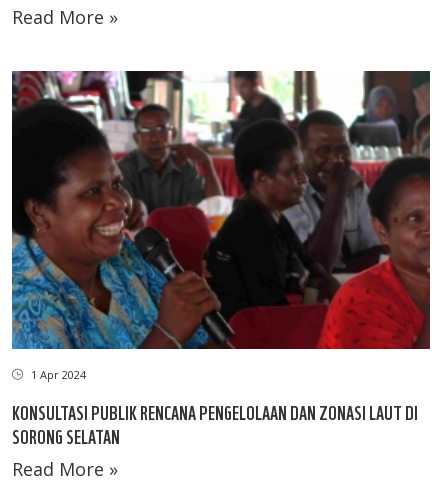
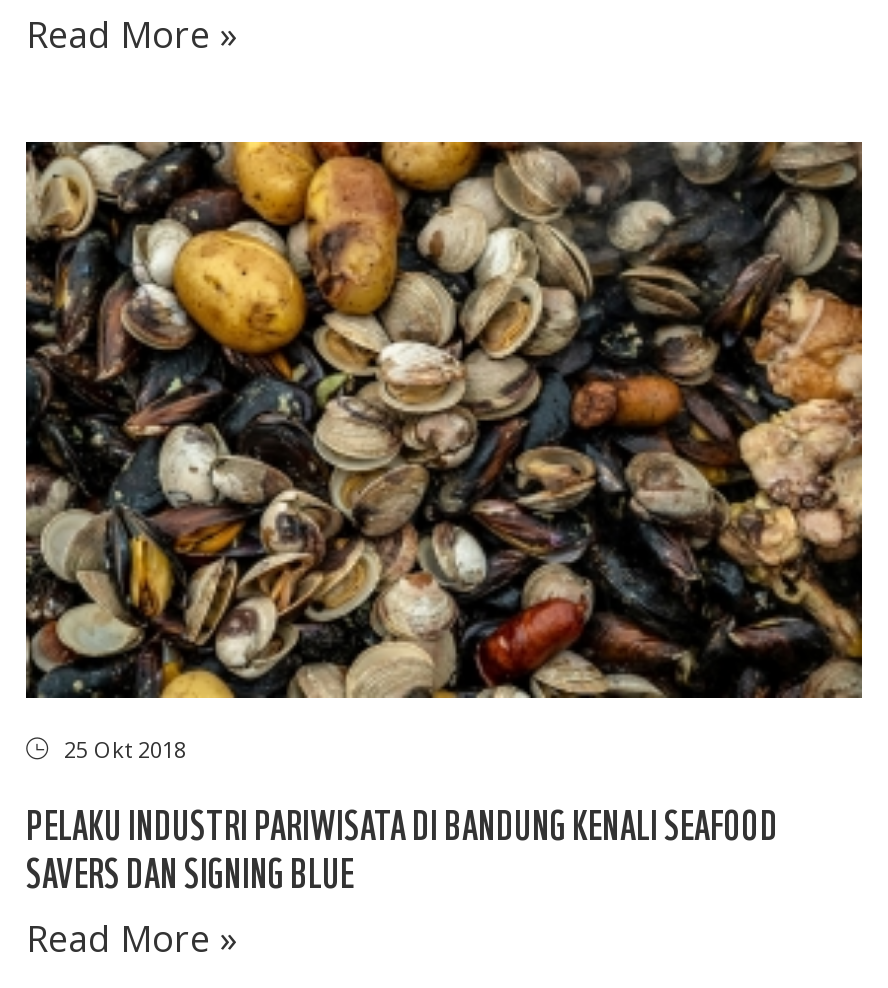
[11,70,431,382] [image] | 1 Apr 2024 -> [24,140,864,765] [image] | 25 Okt 2018
[12,399,418,448] KONSULTASI PUBLIK RENCANA PENGELOLAAN DAN ZONASI LAUT DI | SORONG SELATAN -> [26,799,778,897] PELAKU INDUSTRI PARIWISATA DI BANDUNG KENALI SEAFOOD | SAVERS DAN SIGNING BLUE

